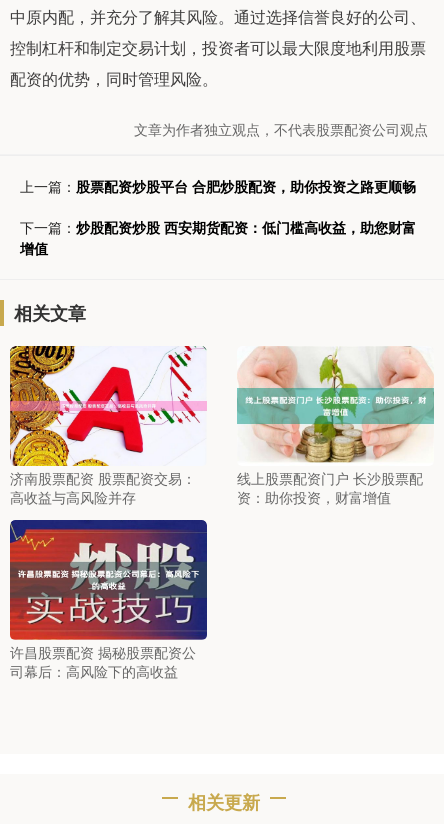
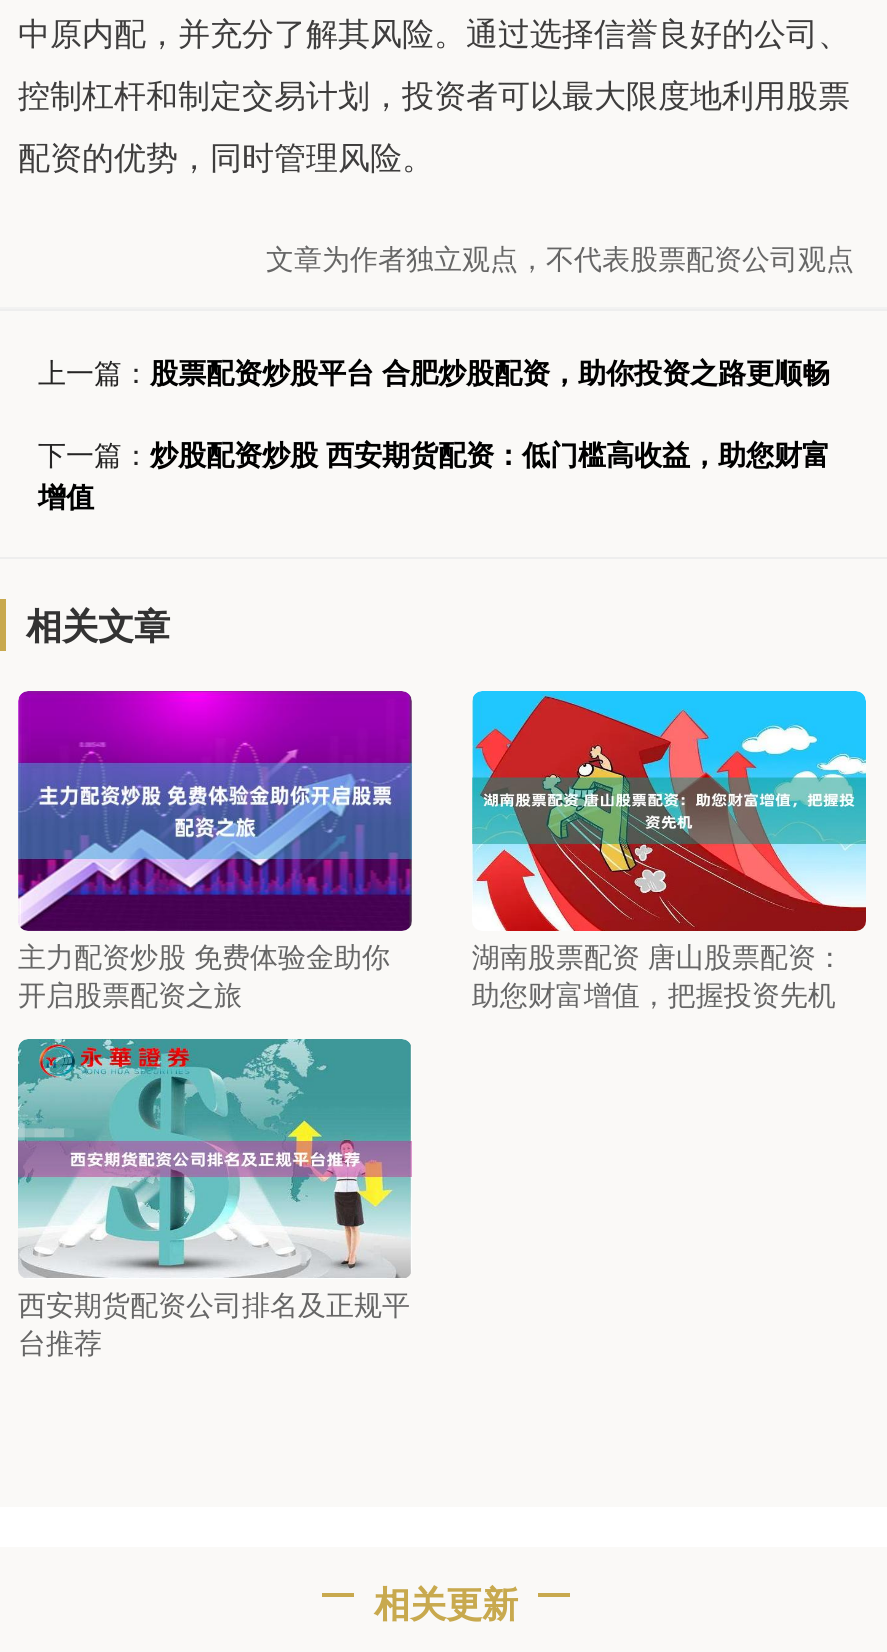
[9,345,207,507] [image] | 济南股票配资 股票配资交易： | 高收益与高风险并存 -> [16,689,414,1014] [image] | 主力配资炒股 免费体验金助你 | 开启股票配资之旅
[237,346,434,507] [image] | 线上股票配资门户 长沙股票配 | 资：助你投资，财富增值 -> [470,689,868,1014] [image] | 湖南股票配资 唐山股票配资： | 助您财富增值，把握投资先机
[9,519,208,681] [image] | 许昌股票配资 揭秘股票配资公 | 司幕后：高风险下的高收益 -> [16,1037,412,1362] [image] | 西安期货配资公司排名及正规平 | 台推荐

